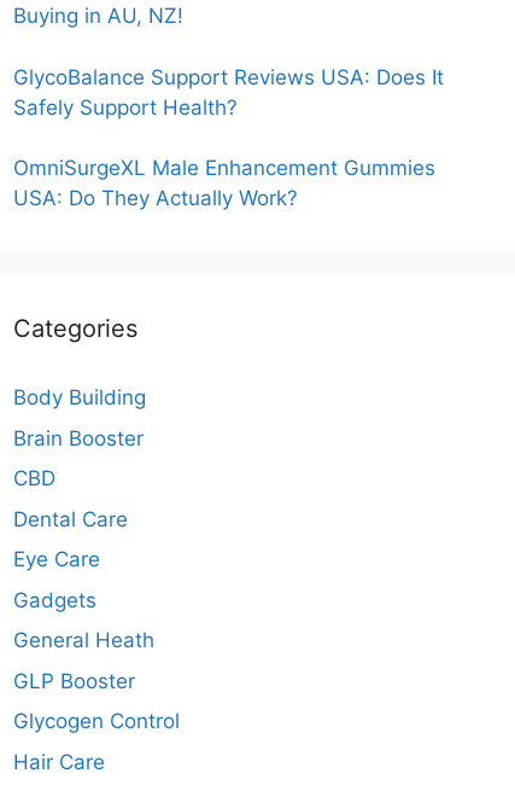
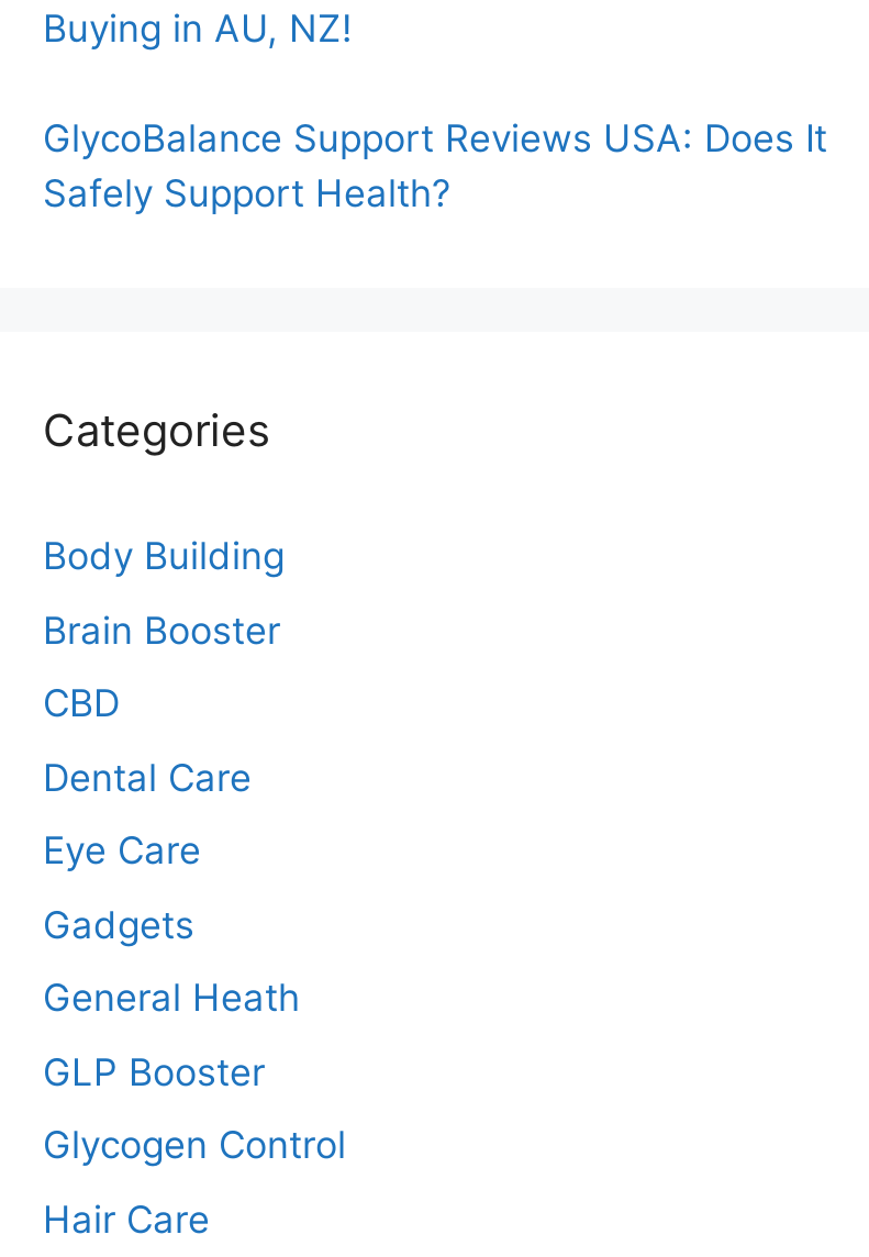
[13,156,435,210] OmniSurgeXL Male Enhancement Gummies | USA: Do They Actually Work? -> none

